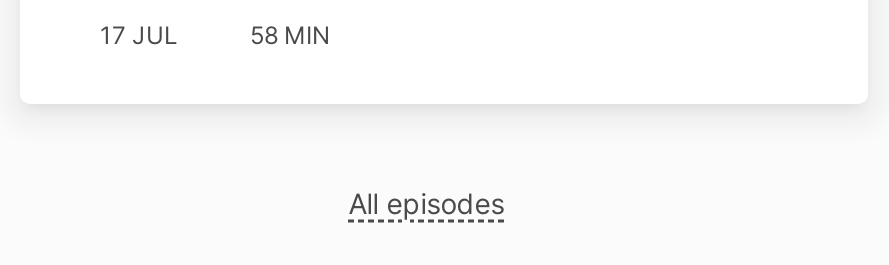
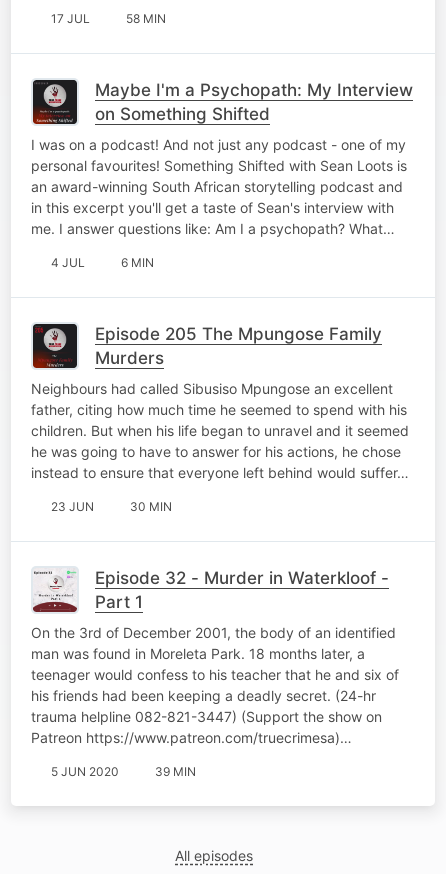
none -> [31,78,413,270] [image] | Maybe I'm a Psychopath: My Interview | on Something Shifted | I was on a podcast! And not just any podcast - one of my | personal favourites! Something Shifted with Sean Loots is | an award-winning South African storytelling podcast and | in this excerpt you'll get a taste of Sean's interview with | me. I answer questions like: Am I a psychopath? What… | 4 JUL | 6 MIN
none -> [31,322,409,514] [image] | Episode 205 The Mpungose Family | Murders | Neighbours had called Sibusiso Mpungose an excellent | father, citing how much time he seemed to spend with his | children. But when his life began to unravel and it seemed | he was going to have to answer for his actions, he chose | instead to ensure that everyone left behind would suffer… | 23 JUN | 30 MIN
none -> [31,568,399,779] [image] | Episode 32 - Murder in Waterkloof - | Part 1 | On the 3rd of December 2001, the body of an identified | man was found in Moreleta Park. 18 months later, a | teenager would confess to his teacher that he and six of | his friends had been keeping a deadly secret. (24-hr | trauma helpline 082-821-3447) (Support the show on | Patreon https://www.patreon.com/truecrimesa)… | 5 JUN 2020 | 39 MIN

